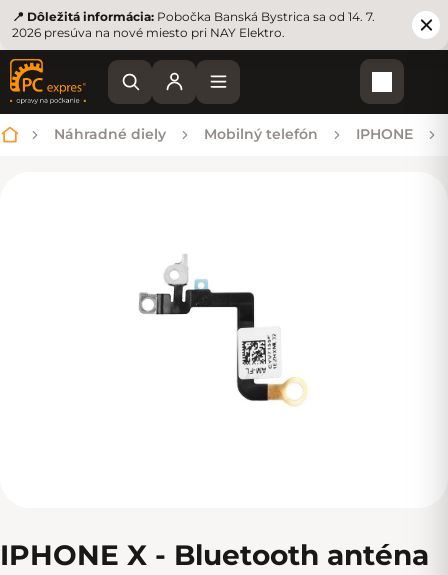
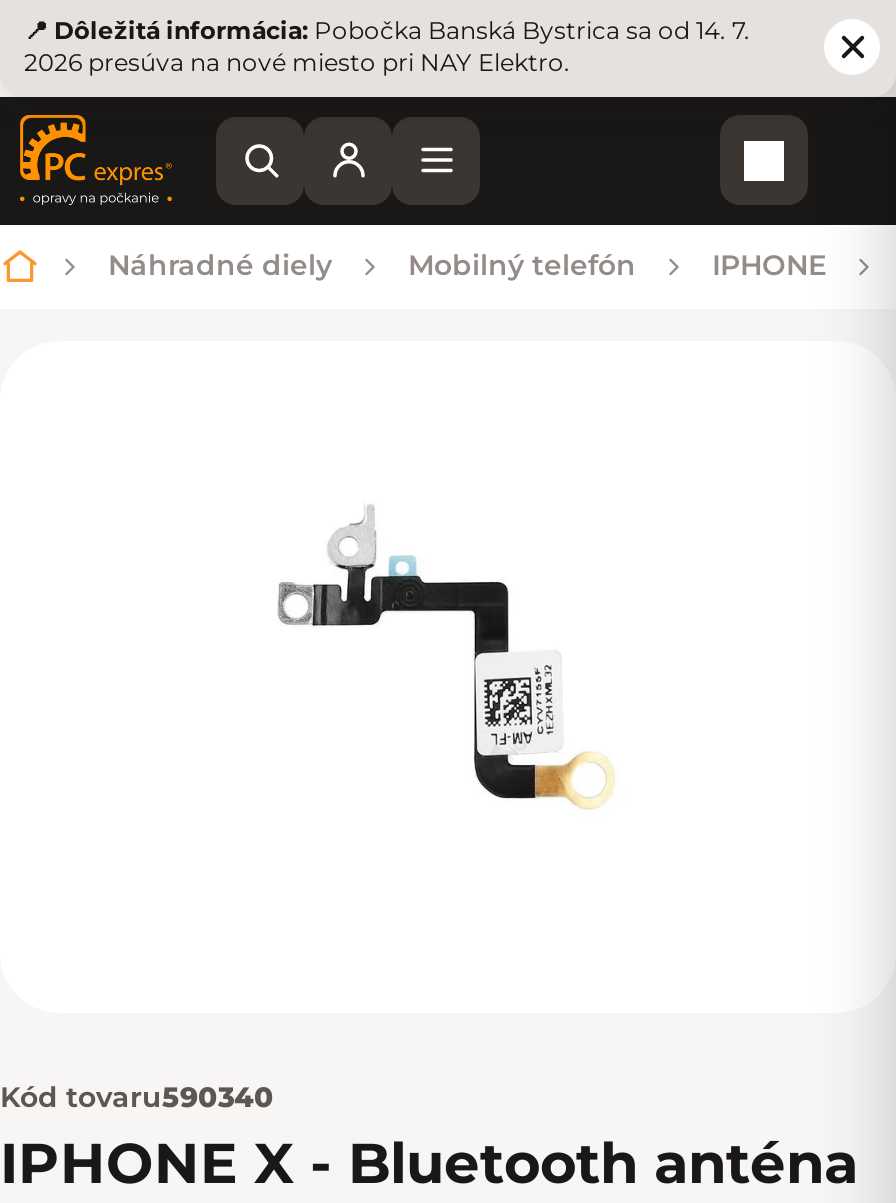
none -> [0,1078,274,1114] Kód tovaru590340

